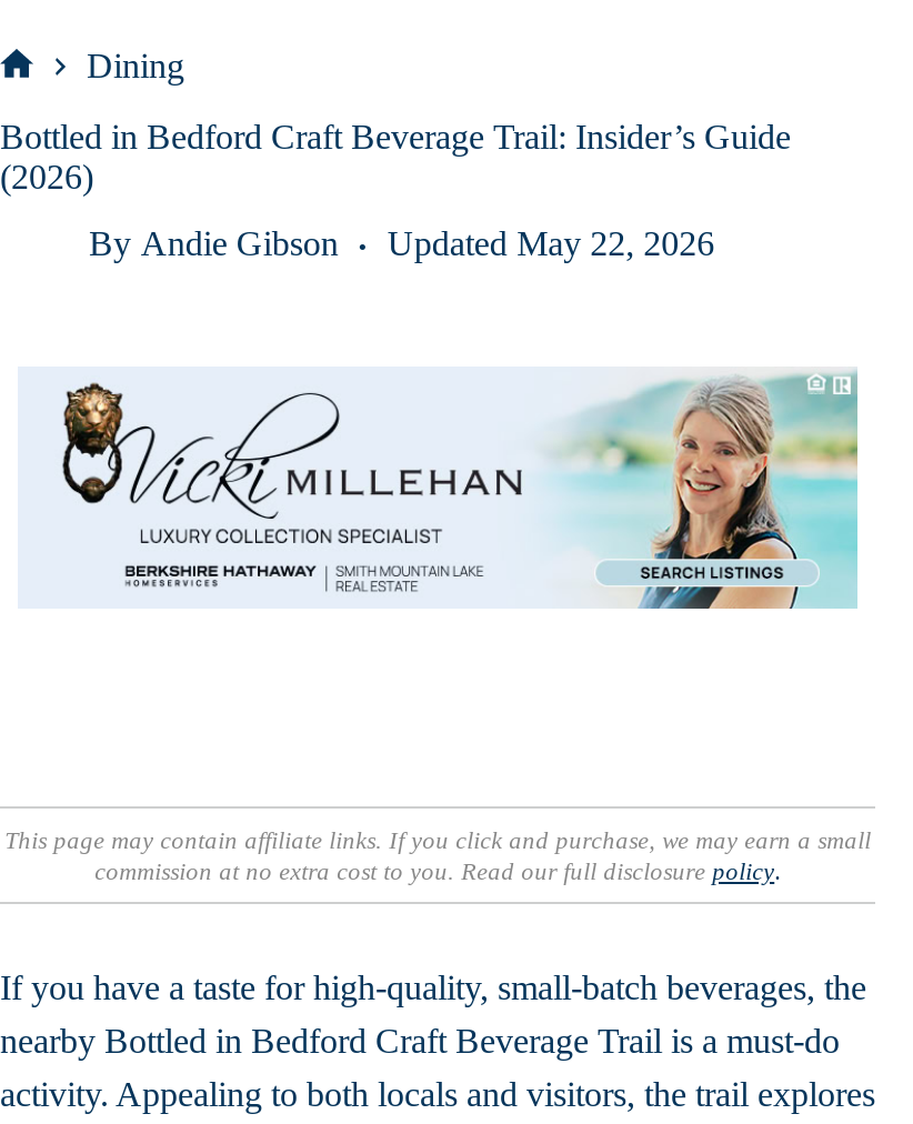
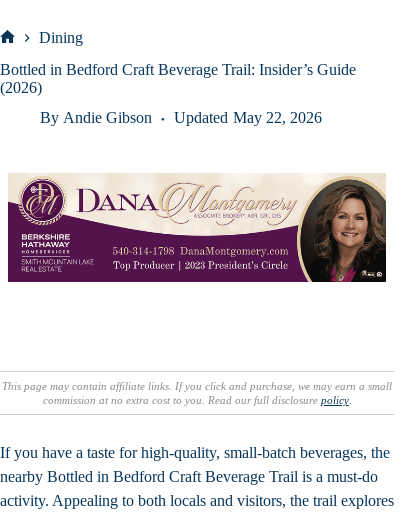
[18,369,860,611] [image] -> [7,174,387,283] [image]

